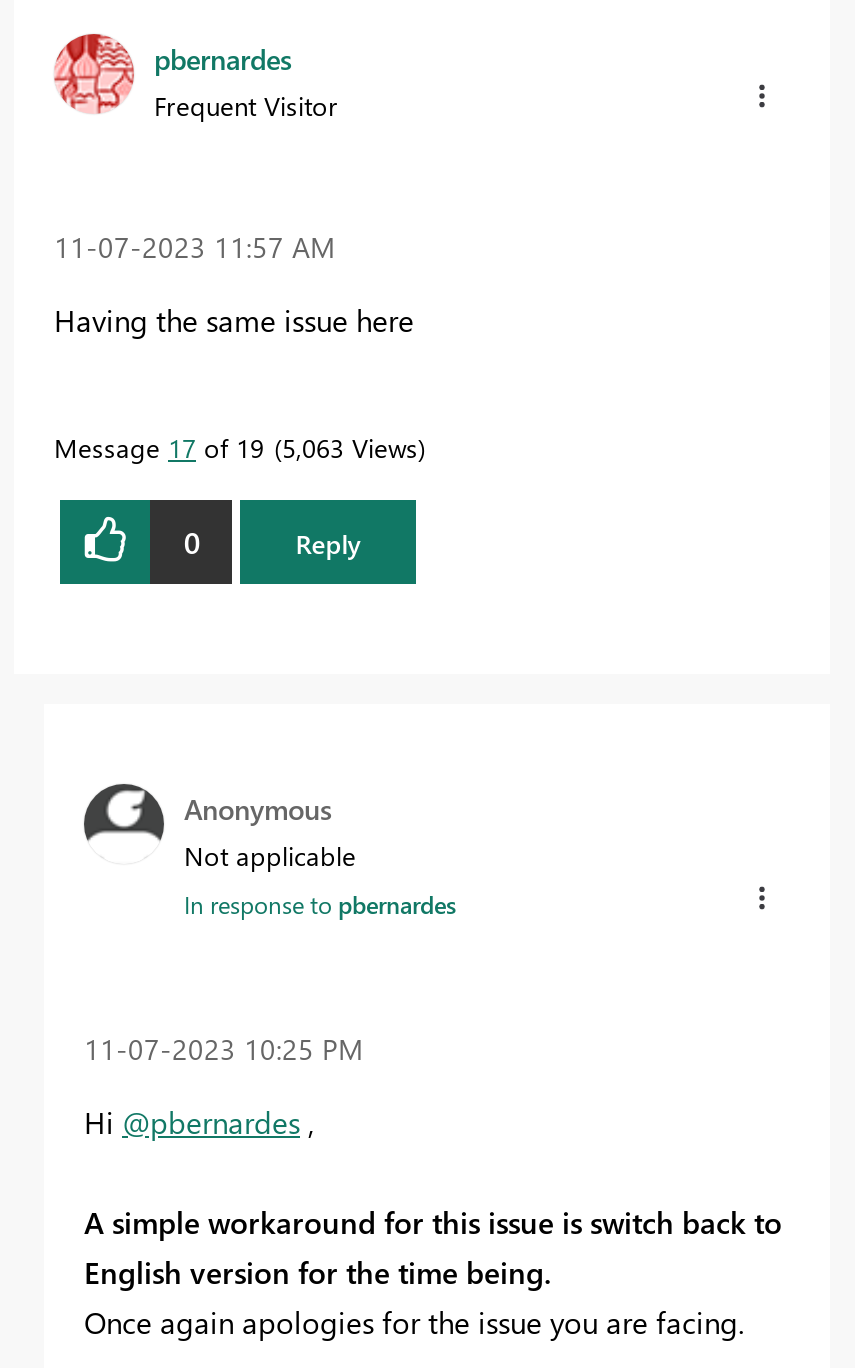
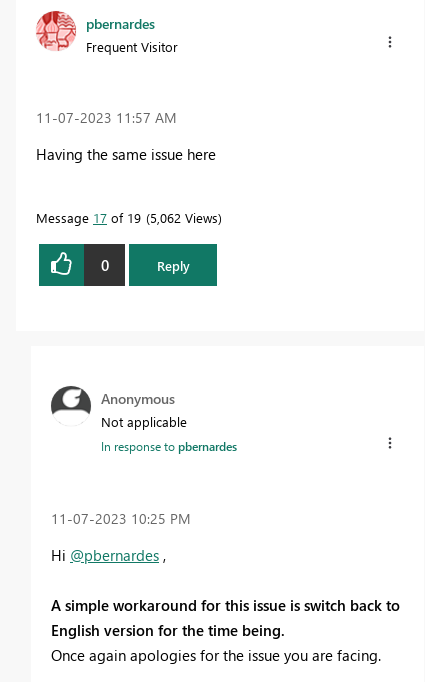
[54,430,418,464] Message 17 of 19 5,063 Views -> [36,209,218,226] Message 17 of 19 5,062 Views

